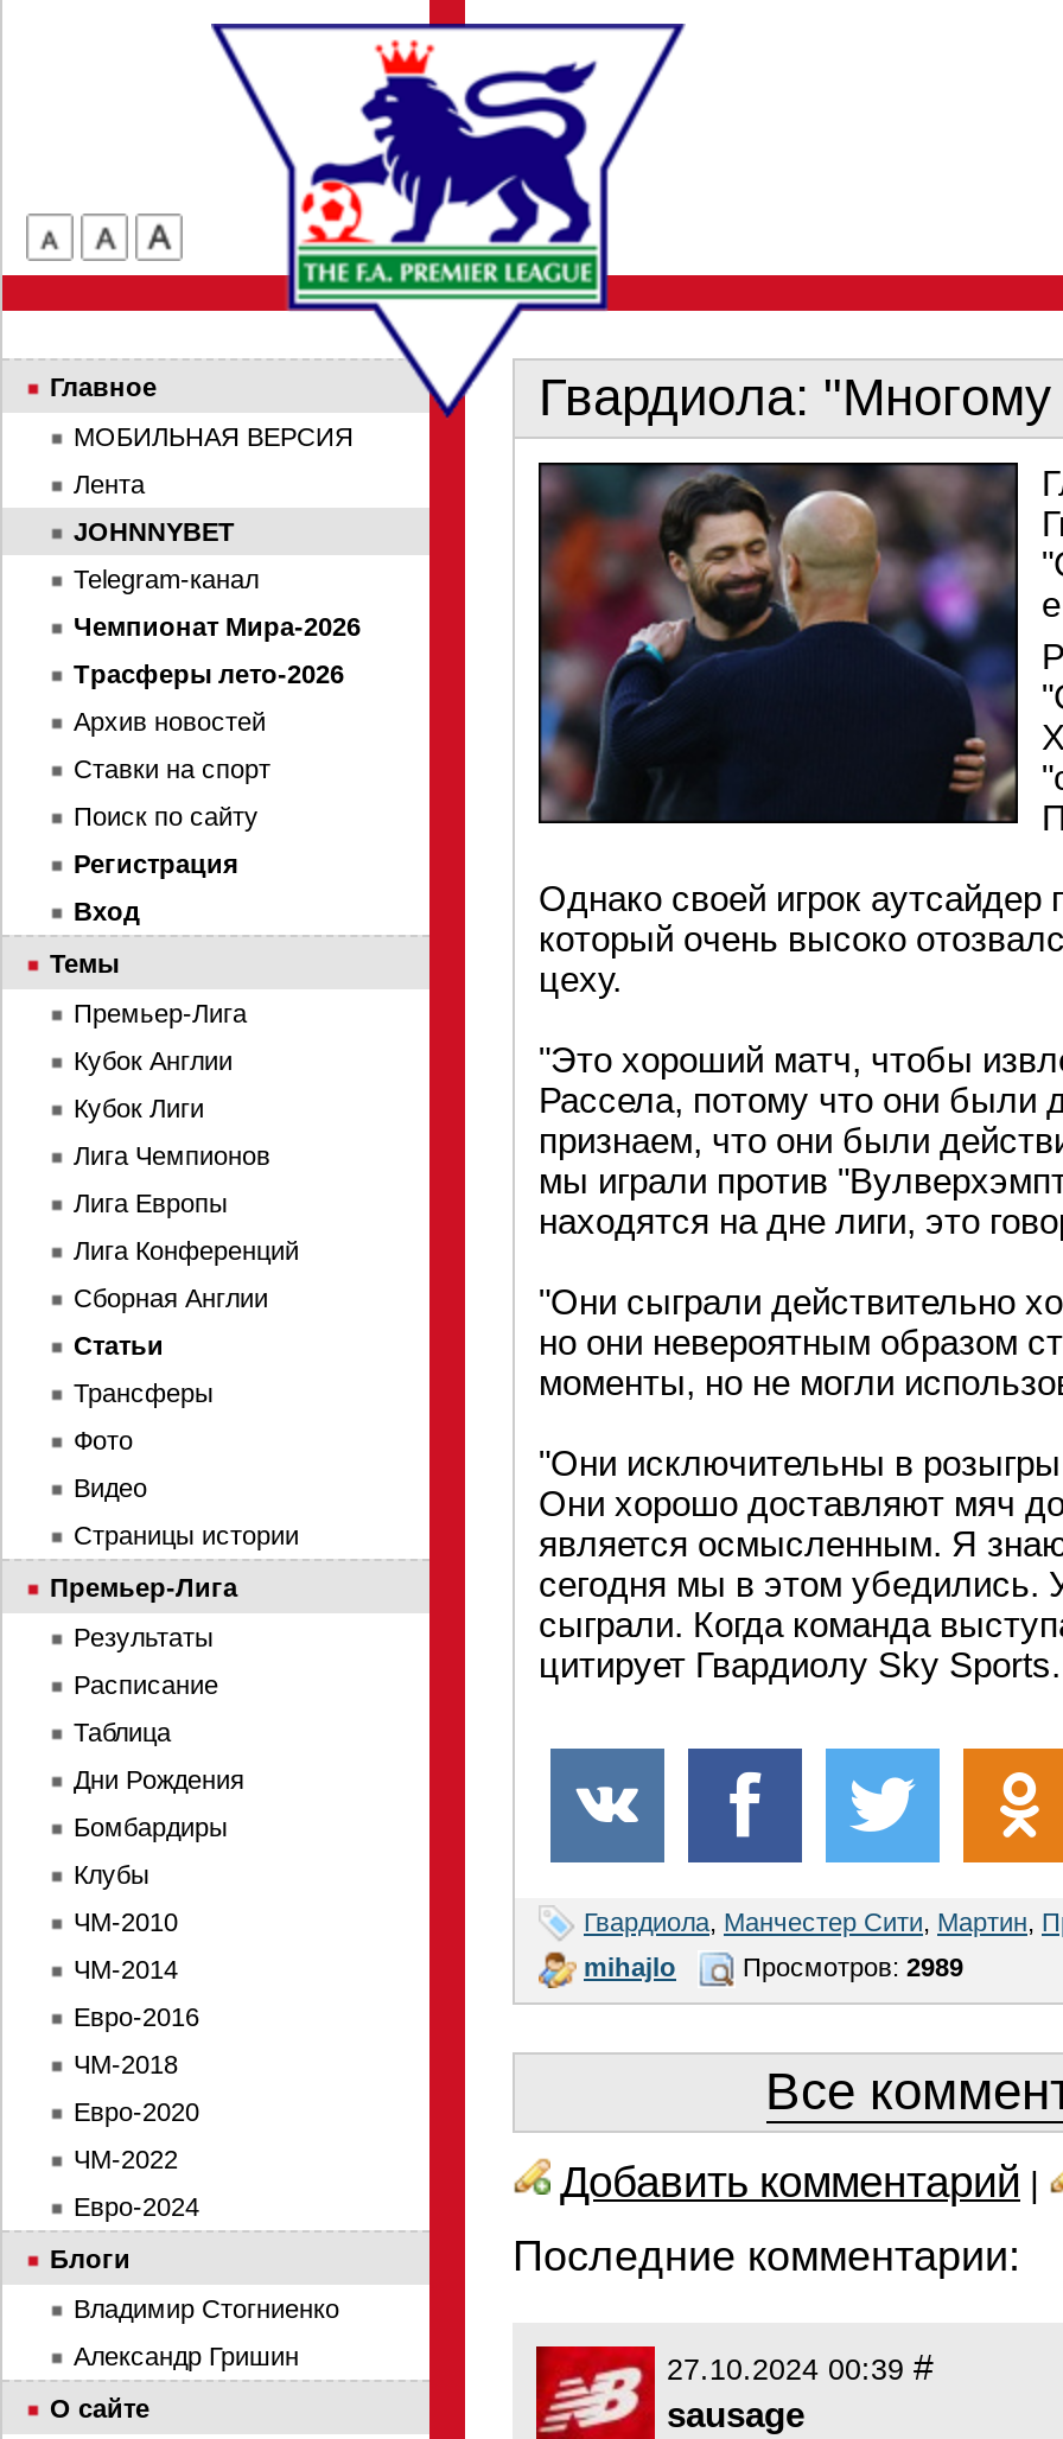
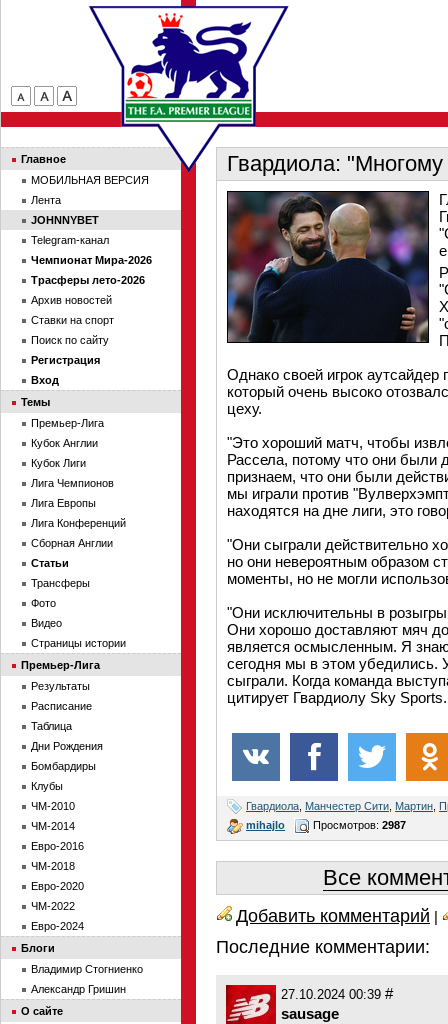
[736,1953,963,1981] Просмотров: 2989 -> [310,819,406,831] Просмотров: 2987

